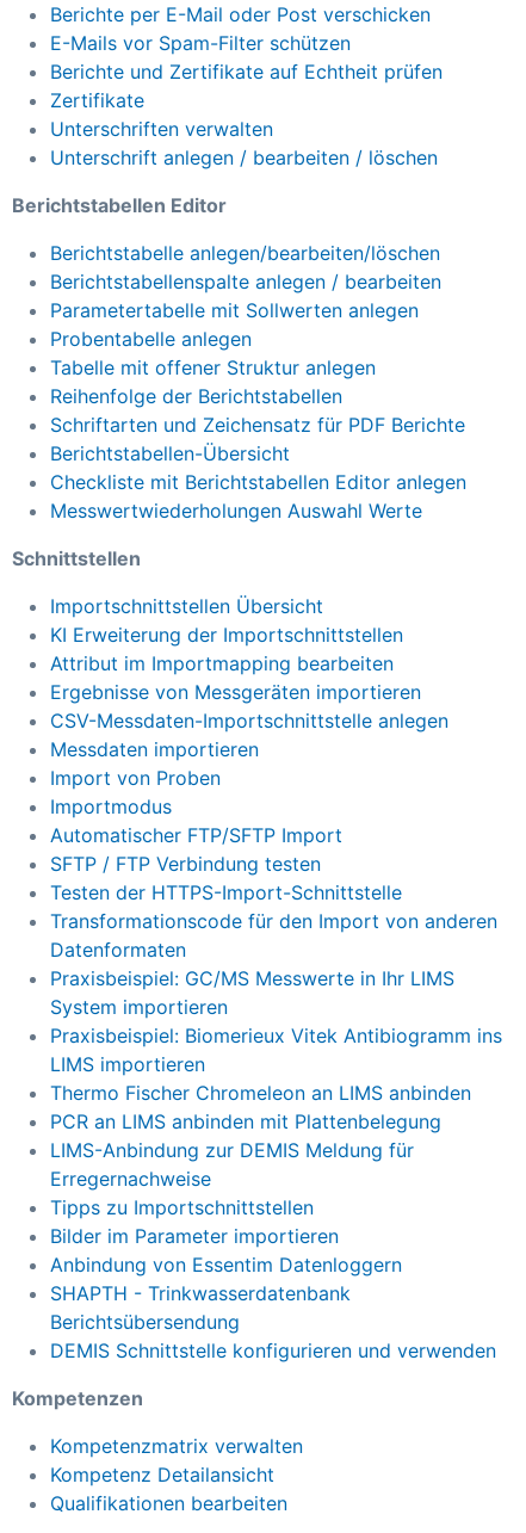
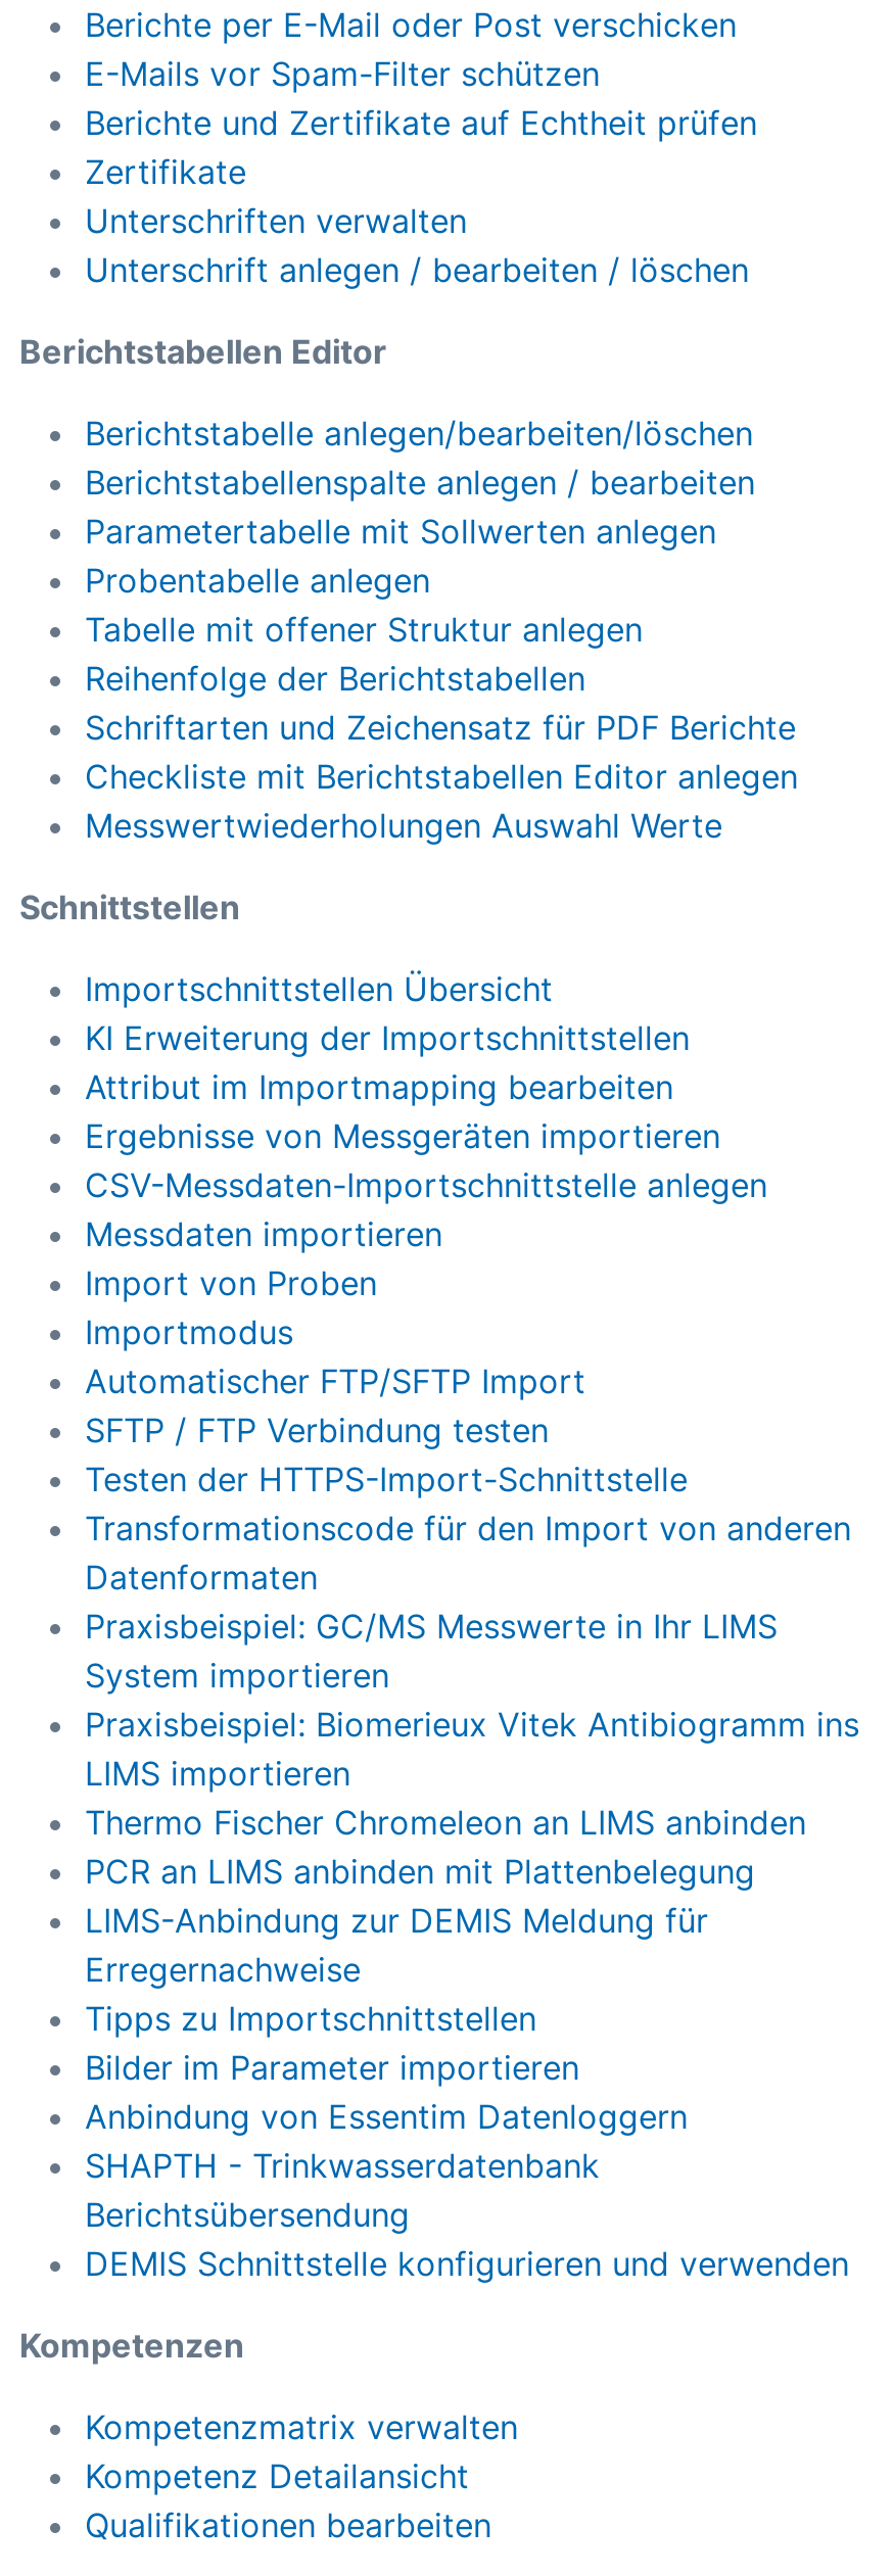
[50,441,290,465] Berichtstabellen-Übersicht -> none

